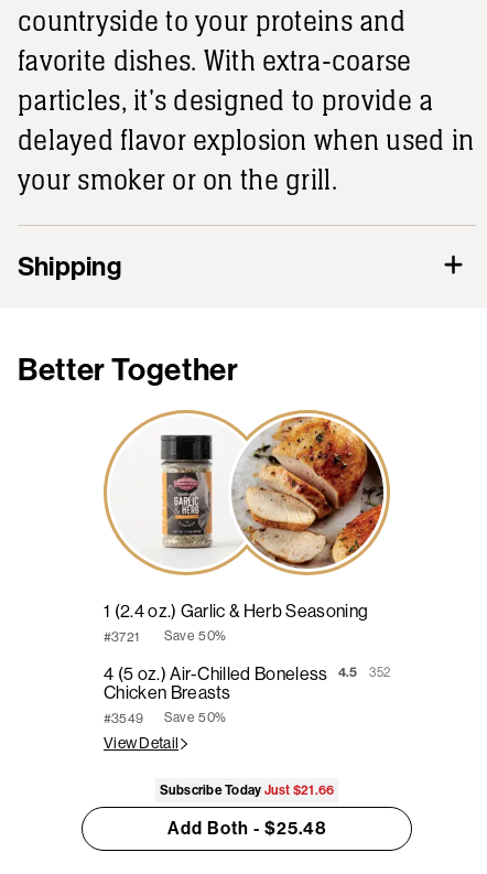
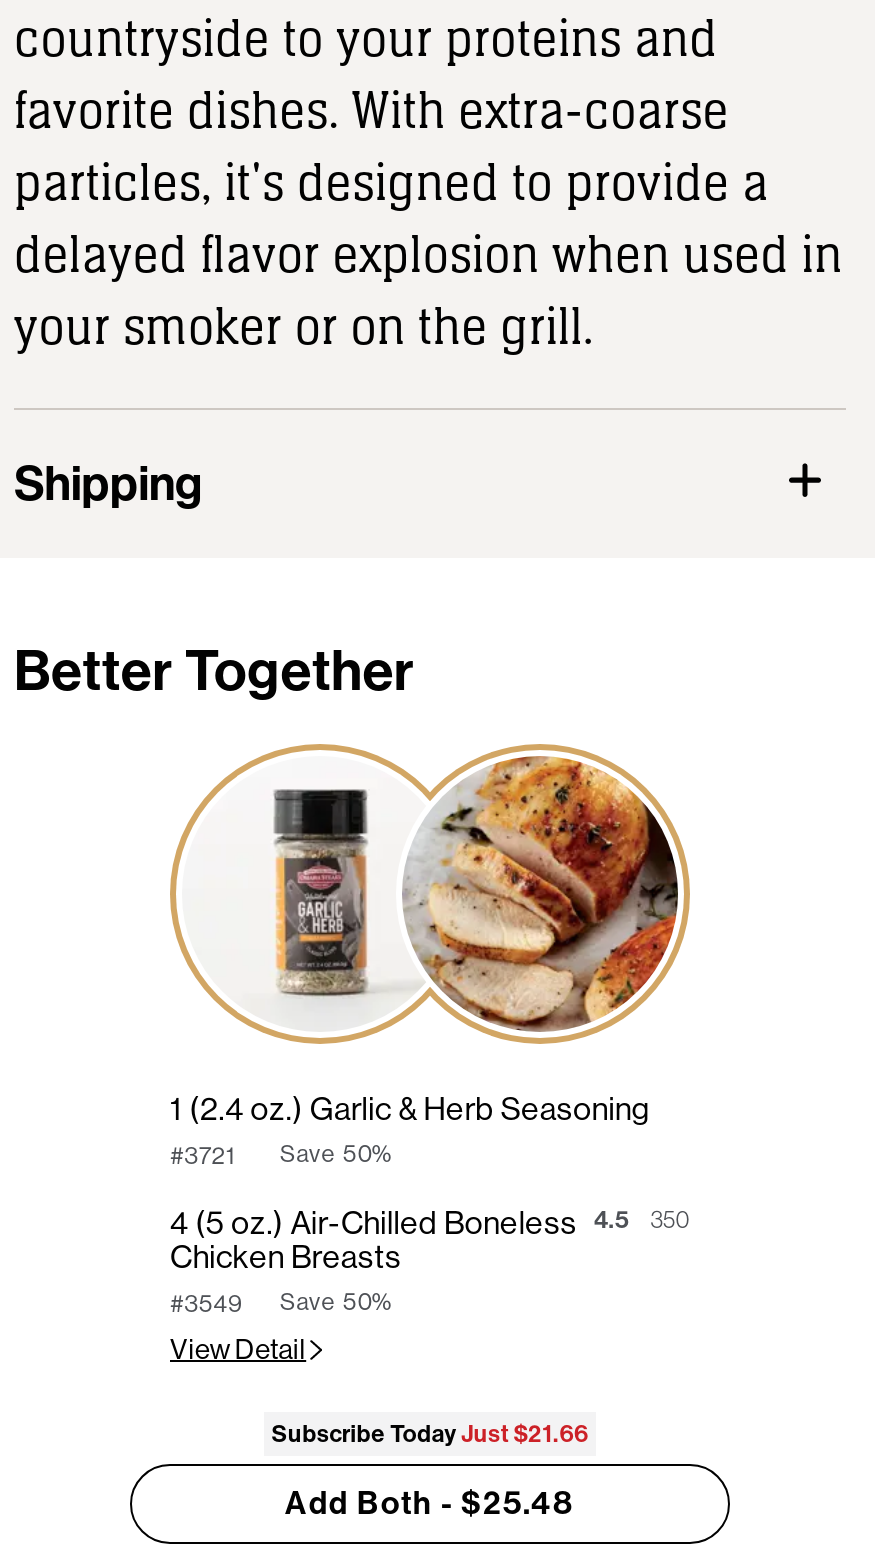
[104,664,390,685] 4 (5 oz.) Air-Chilled Boneless 4.5 352 -> [170,1205,690,1243] 4 (5 oz.) Air-Chilled Boneless 4.5 350

